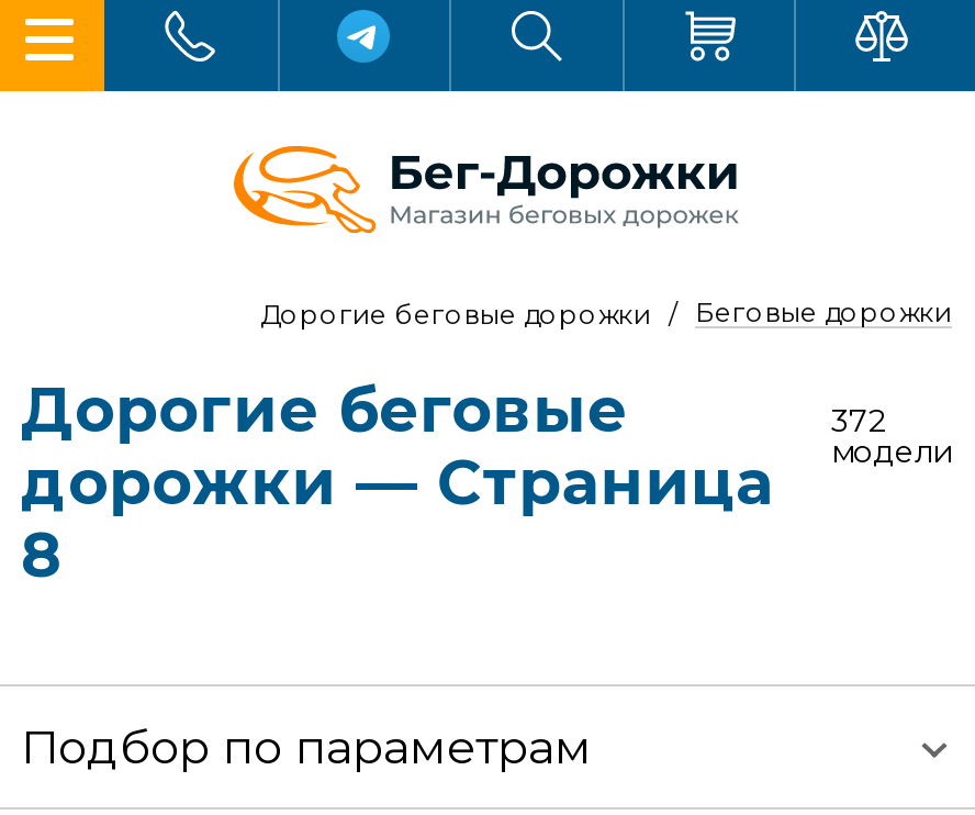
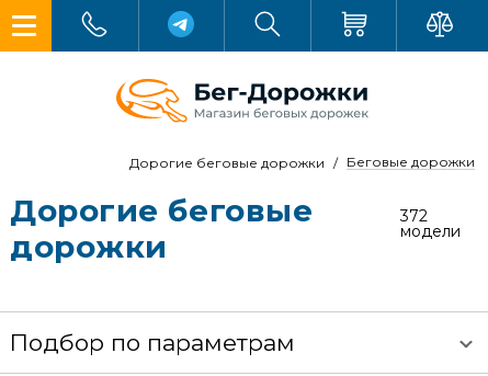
[21,445,774,592] дорожки — Страница | 8 -> [10,228,168,265] дорожки

